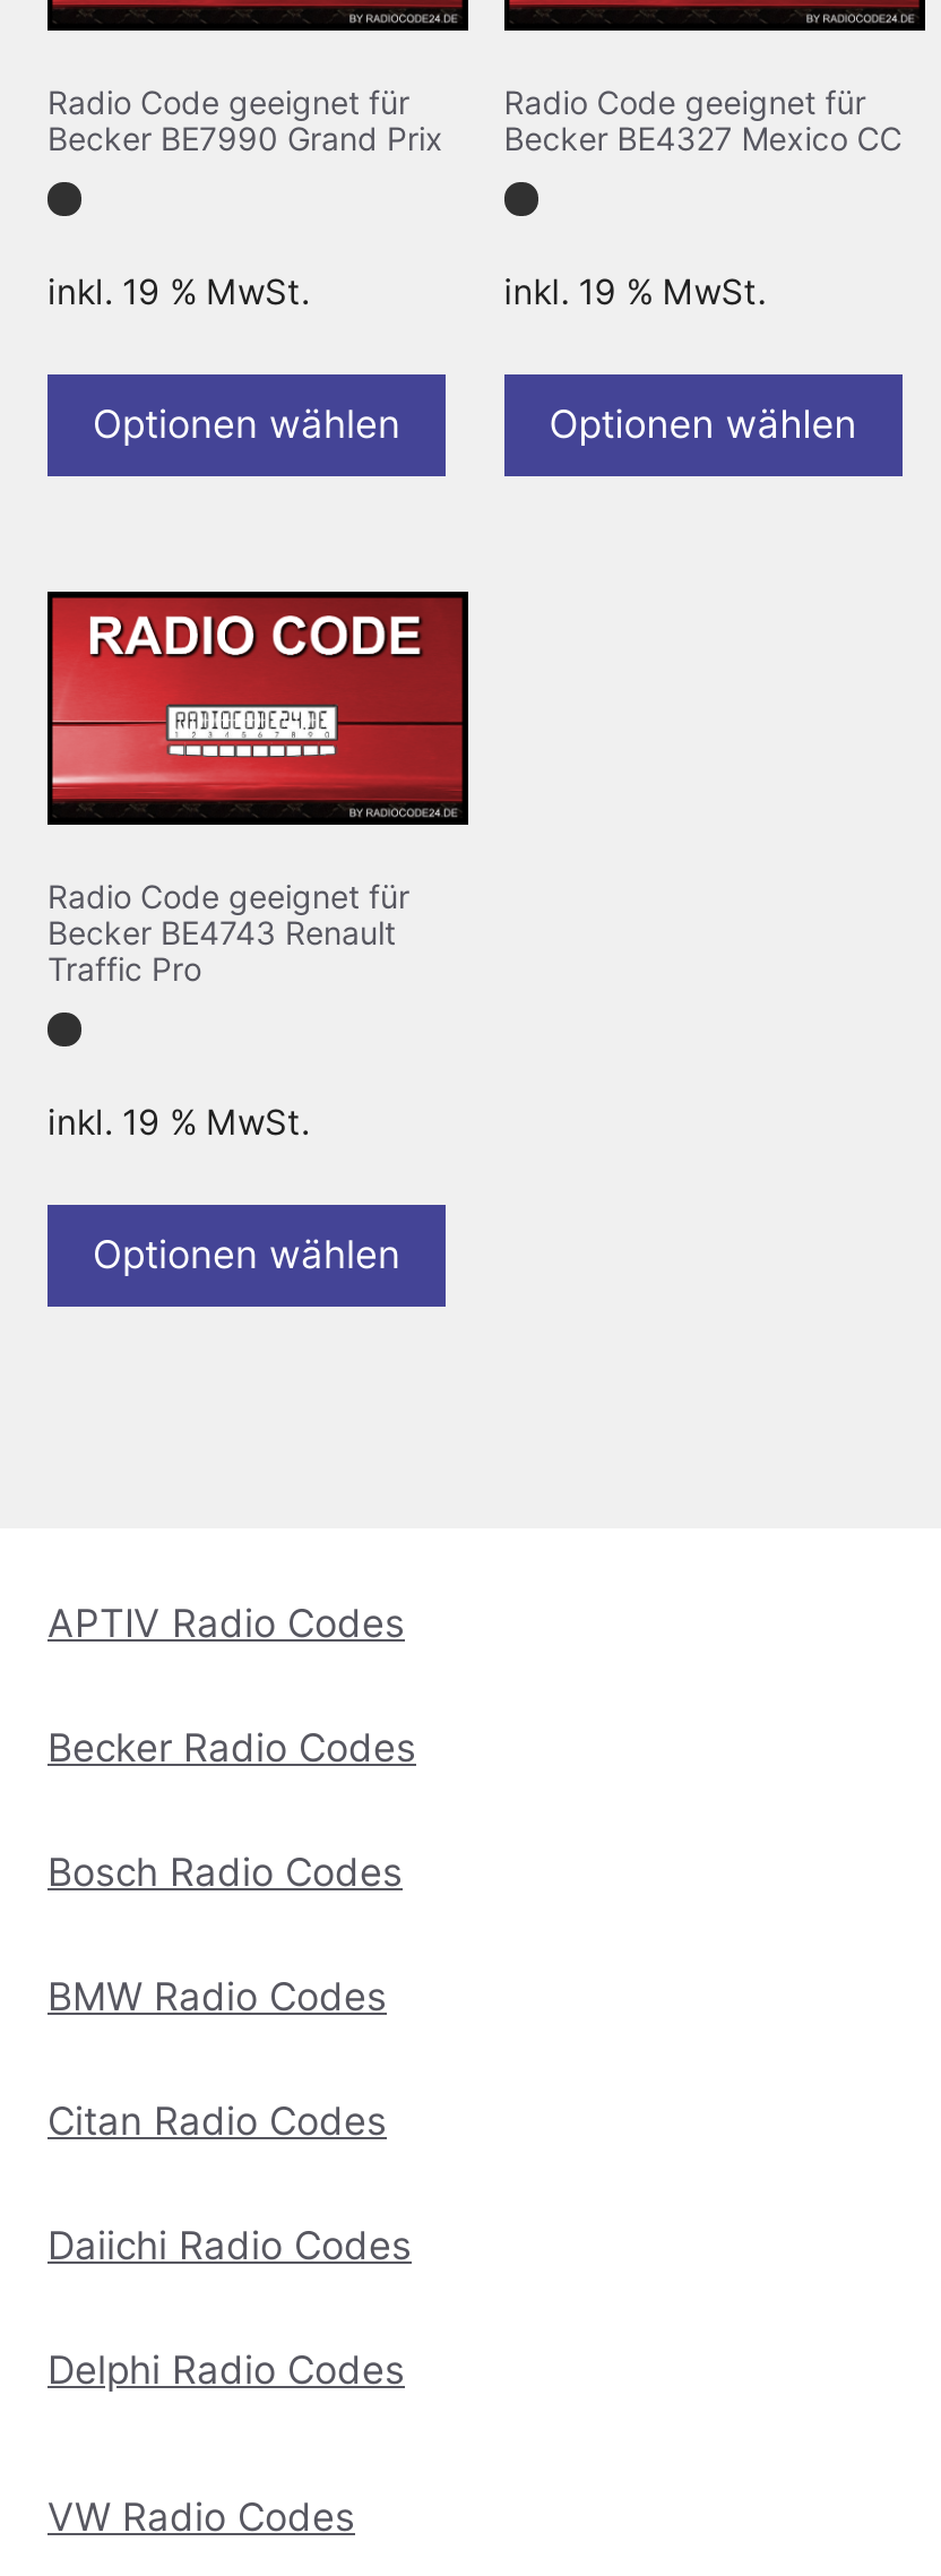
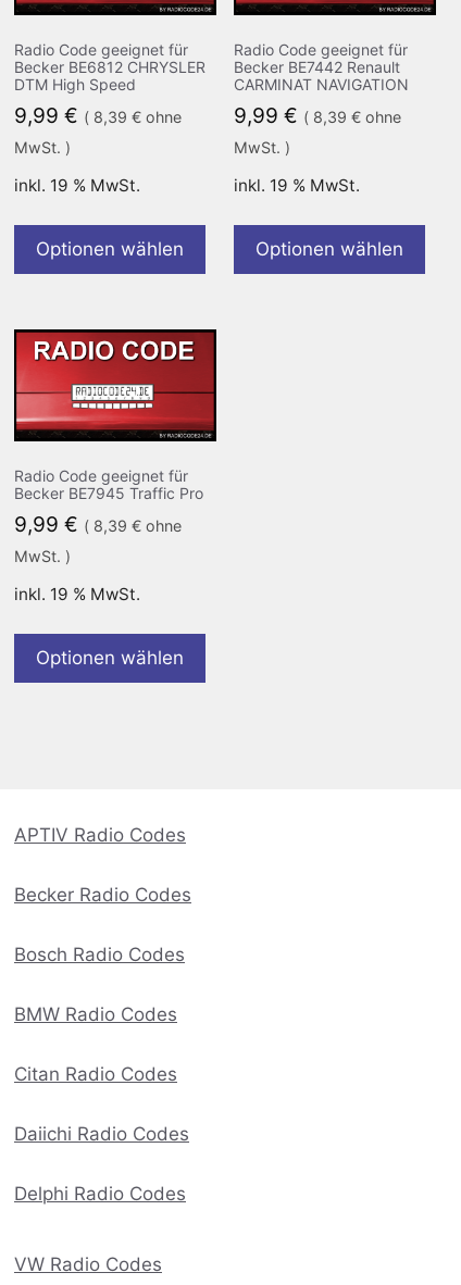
[48,119,443,157] Becker BE7990 Grand Prix -> [14,57,205,156] Becker BE6812 CHRYSLER | DTM High Speed | 9,99 € (8,39 €ohne | MwSt. )
[504,119,902,157] Becker BE4327 Mexico CC -> [234,57,409,156] Becker BE7442 Renault | CARMINAT NAVIGATION | 9,99 € (8,39 €ohne | MwSt. )
[48,913,396,988] Becker BE4743 Renault | Traffic Pro -> [14,484,203,565] Becker BE7945 Traffic Pro | 9,99 € (8,39 €ohne | MwSt. )

